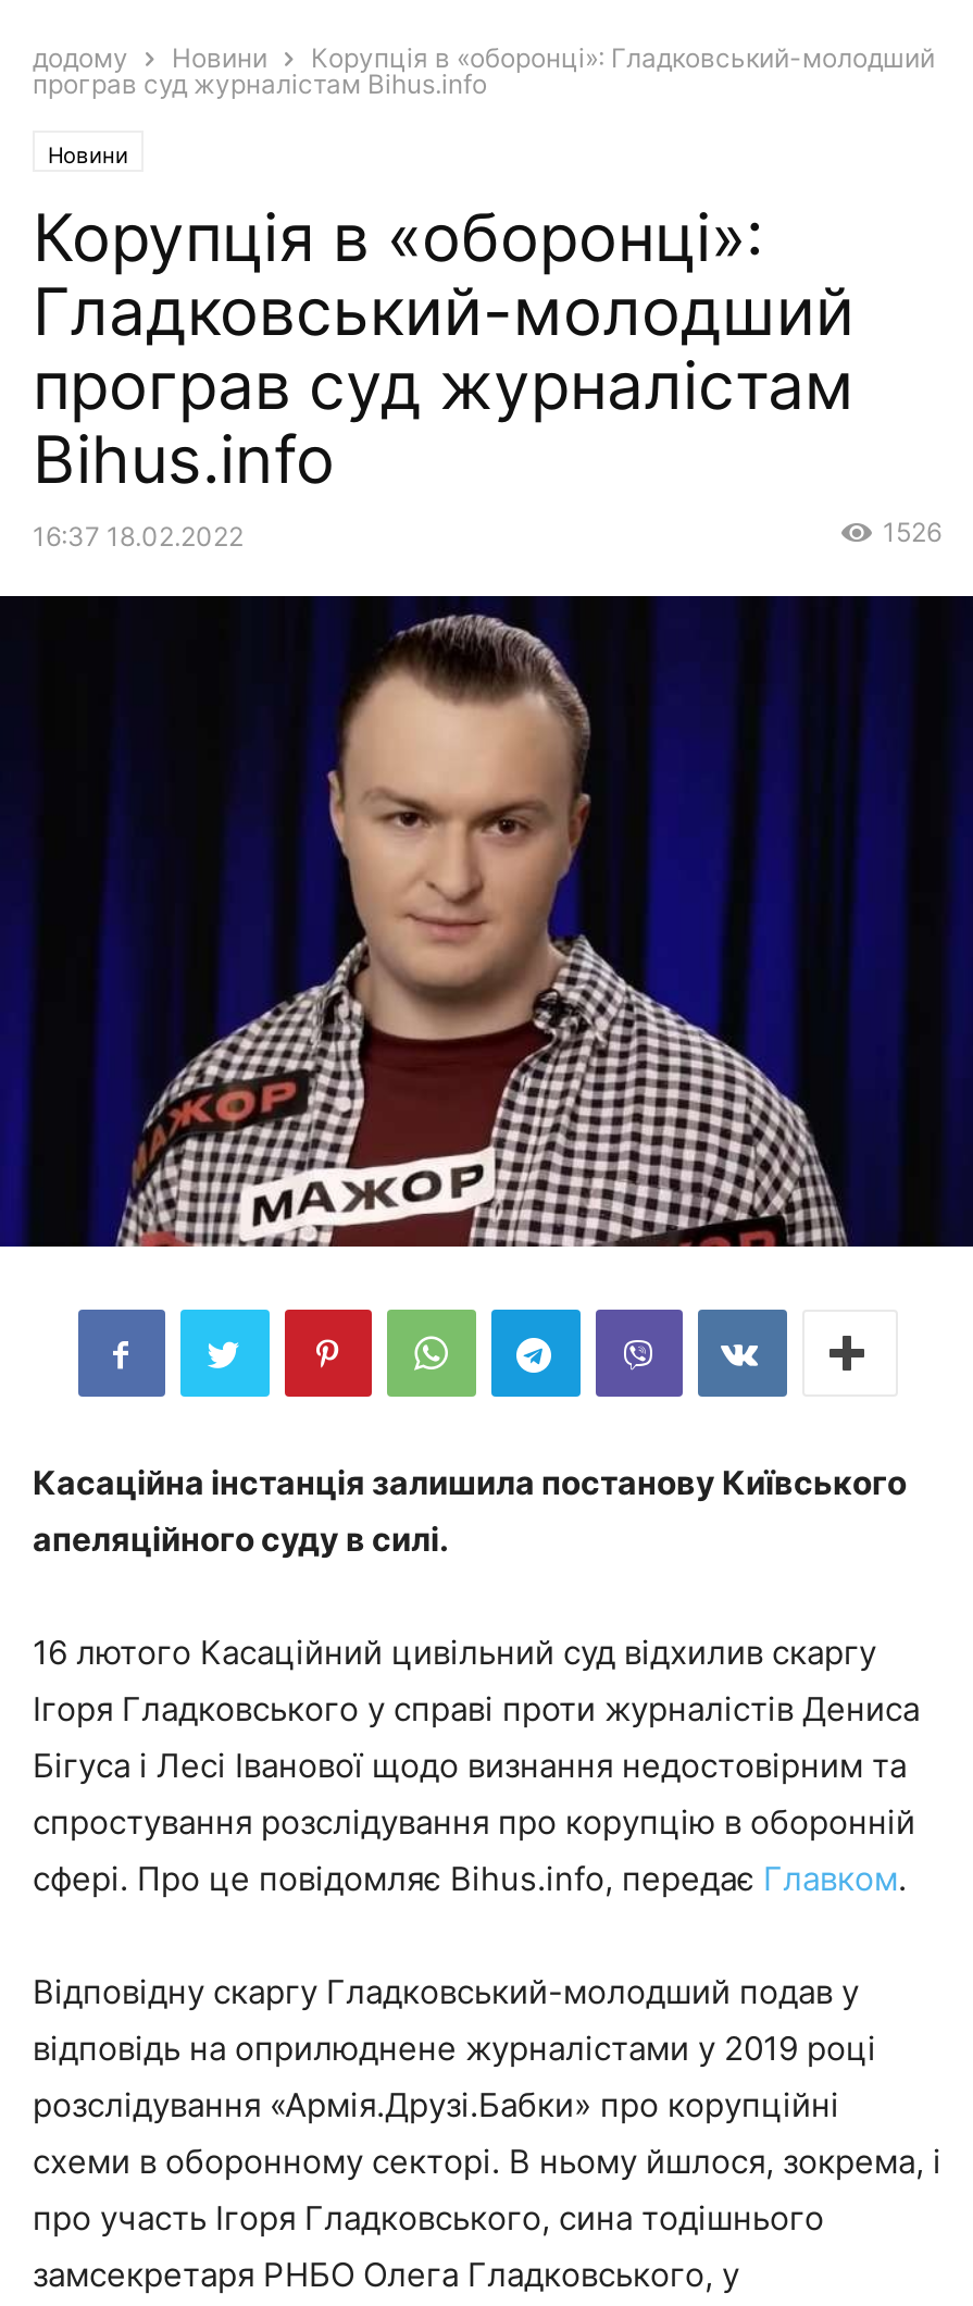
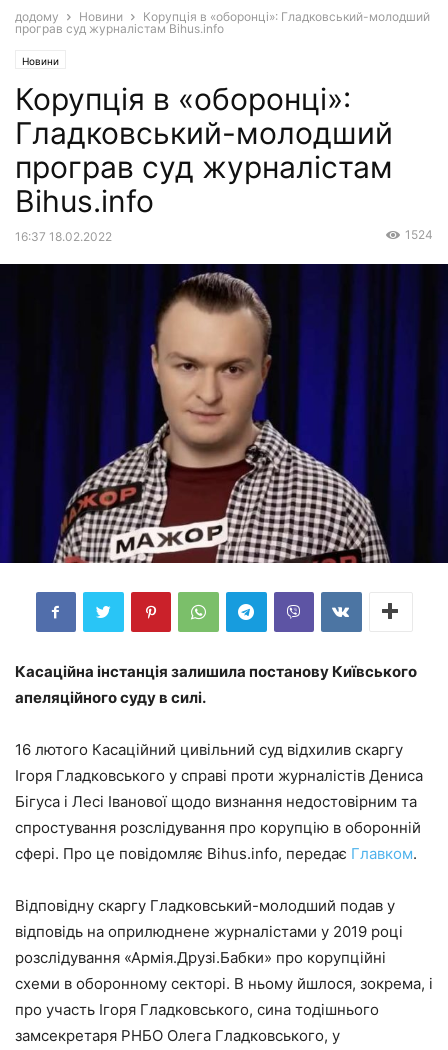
[883,516,941,548] 1526 -> [405,227,433,242] 1524

